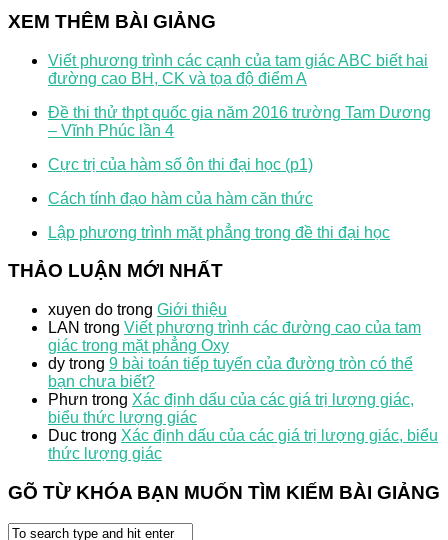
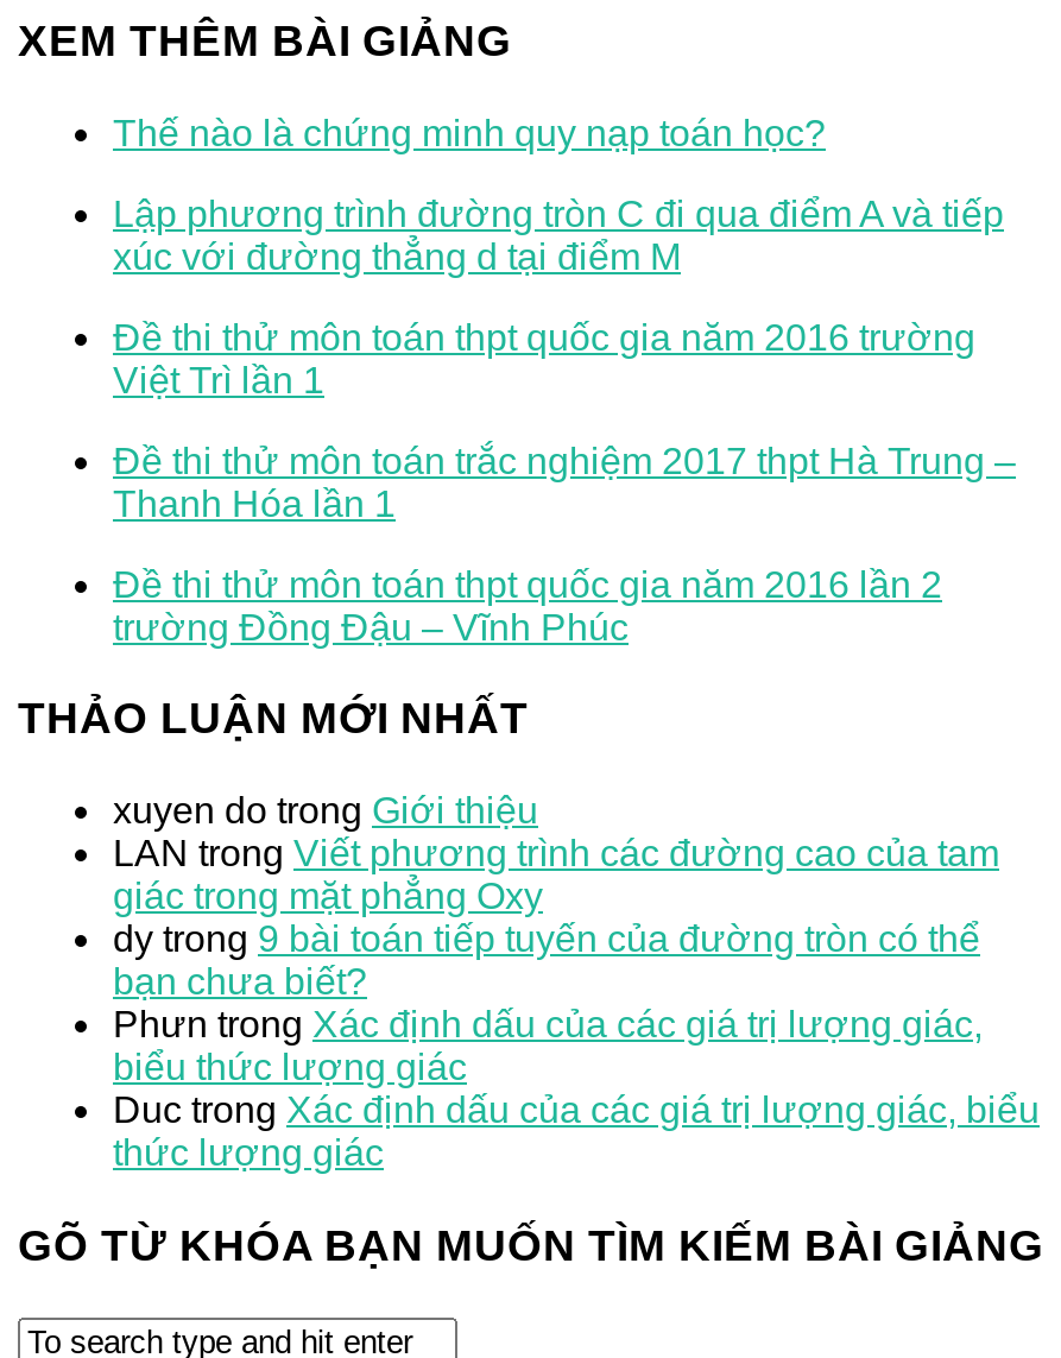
[48,52,428,87] Viết phương trình các cạnh của tam giác ABC biết hai | đường cao BH, CK và tọa độ điểm A -> [113,112,826,153] Thế nào là chứng minh quy nạp toán học?
[48,104,431,139] Đề thi thử thpt quốc gia năm 2016 trường Tam Dương | – Vĩnh Phúc lần 4 -> [113,193,1004,276] Lập phương trình đường tròn C đi qua điểm A và tiếp | xúc với đường thẳng d tại điểm M
[48,156,313,173] Cực trị của hàm số ôn thi đại học (p1) -> [113,317,975,400] Đề thi thử môn toán thpt quốc gia năm 2016 trường | Việt Trì lần 1
[48,190,313,207] Cách tính đạo hàm của hàm căn thức -> [113,440,1016,523] Đề thi thử môn toán trắc nghiệm 2017 thpt Hà Trung – | Thanh Hóa lần 1
[48,224,390,241] Lập phương trình mặt phẳng trong đề thi đại học -> [113,564,942,647] Đề thi thử môn toán thpt quốc gia năm 2016 lần 2 | trường Đồng Đậu – Vĩnh Phúc

